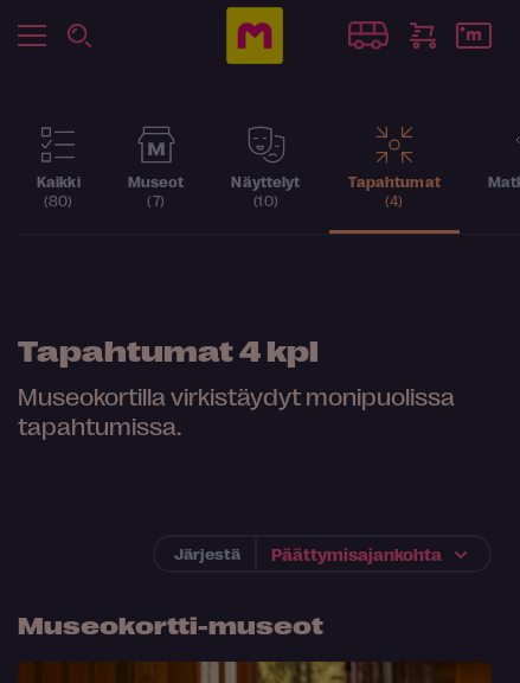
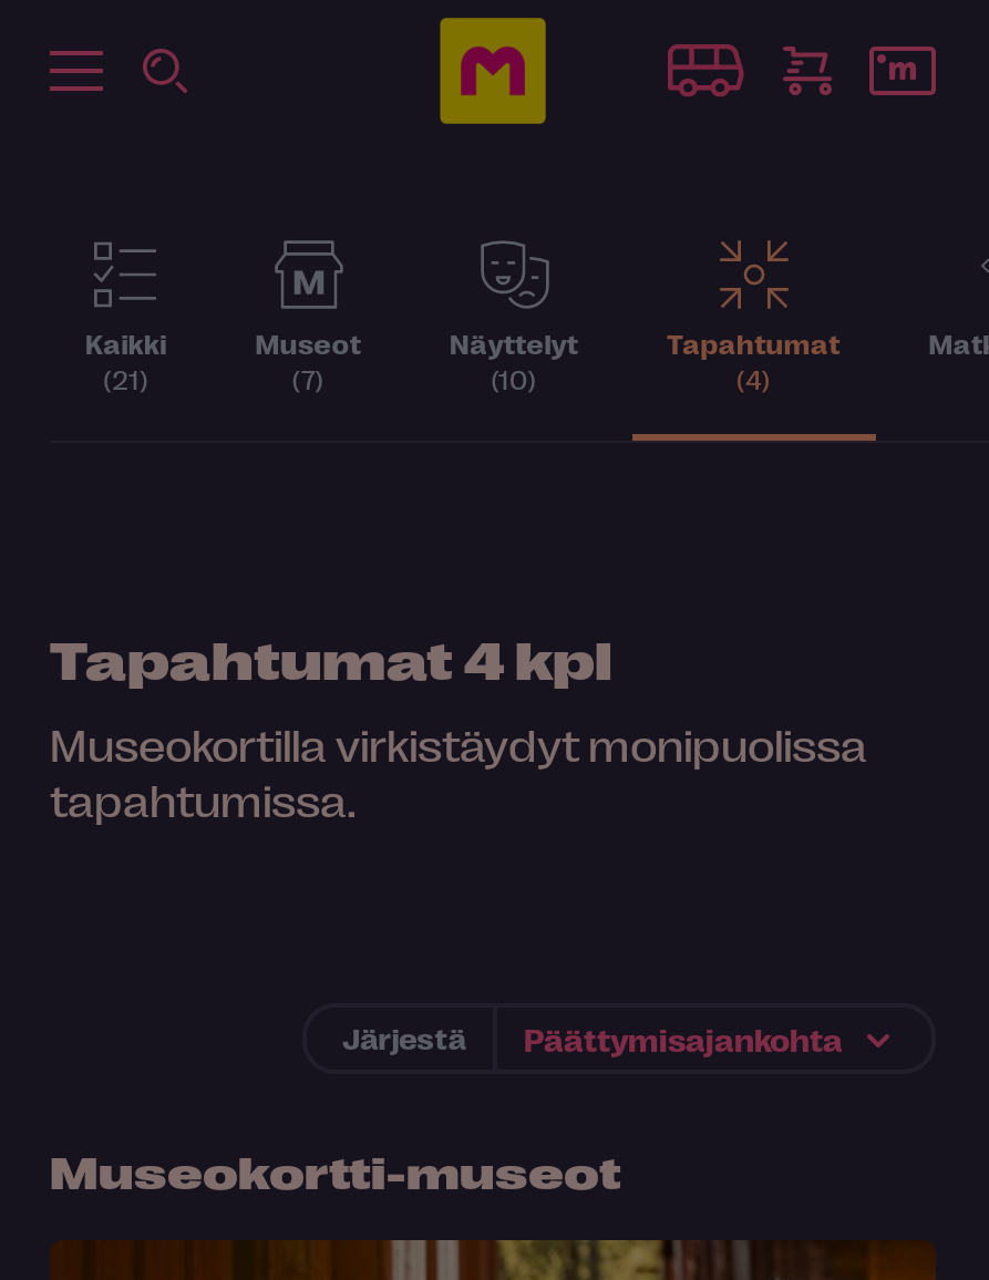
[44,192,73,209] (80) -> [103,363,149,394] (21)

